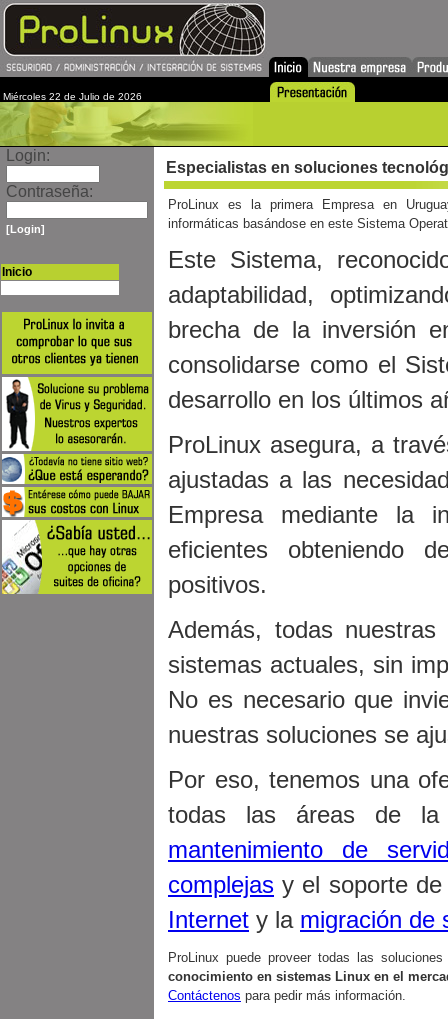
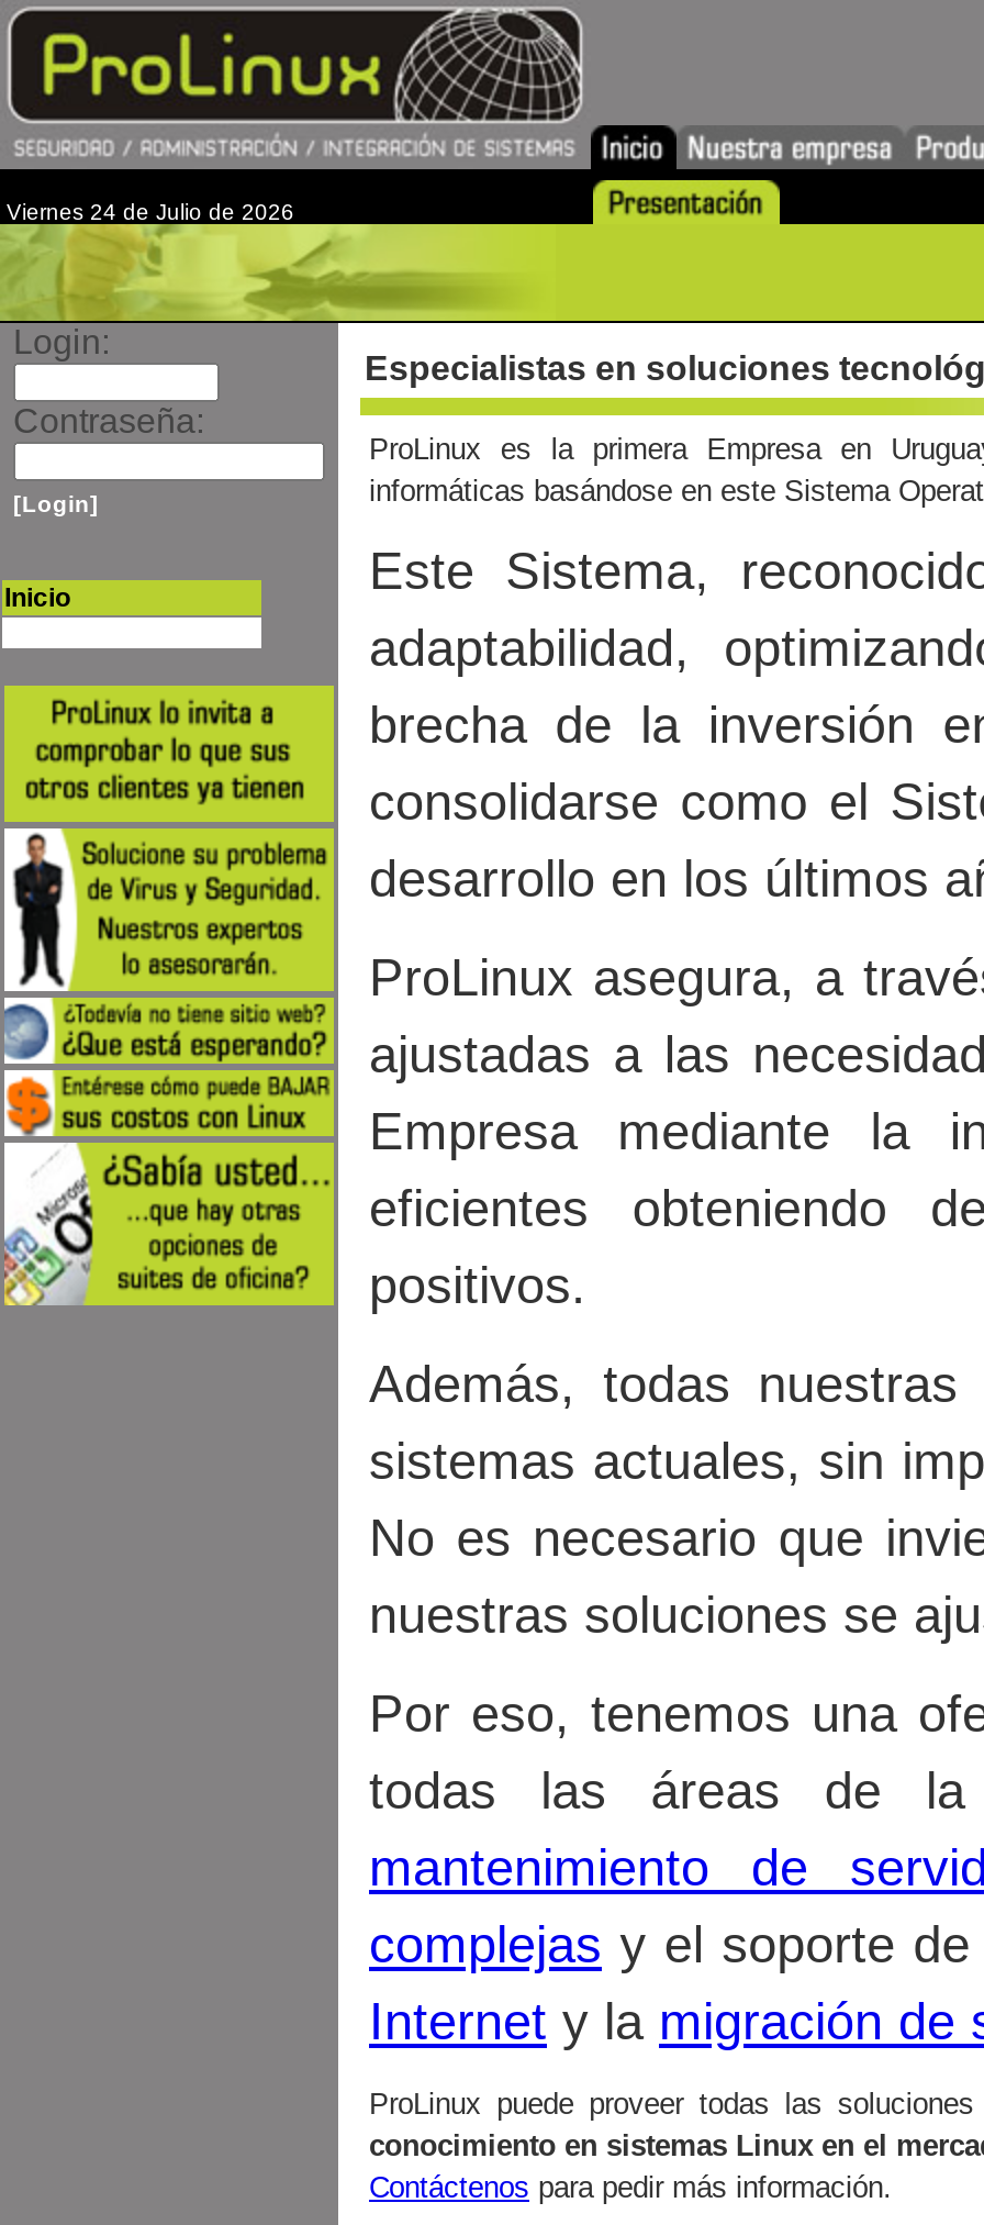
[0,91,148,102] Miércoles 22 de Julio de 2026 -> [0,200,307,224] Viernes 24 de Julio de 2026

